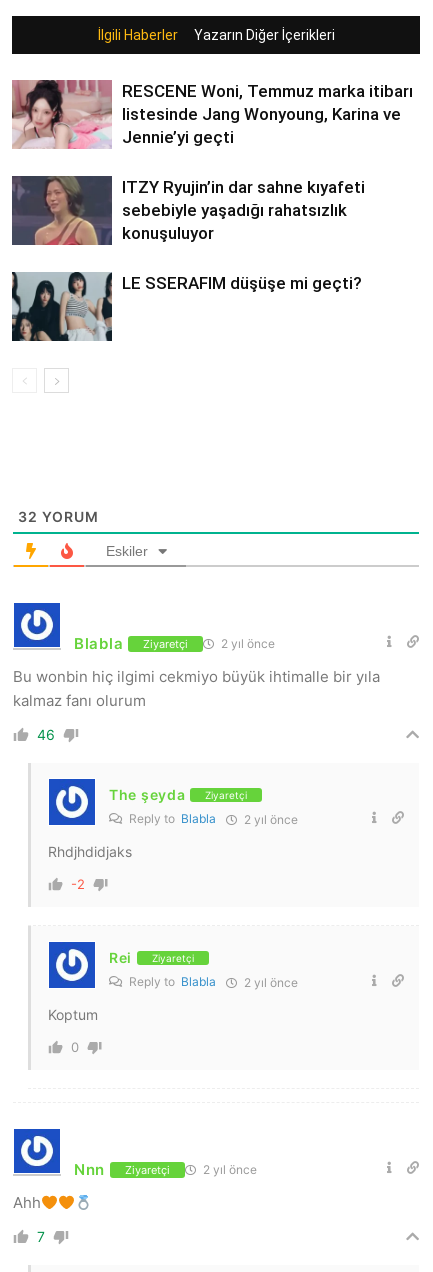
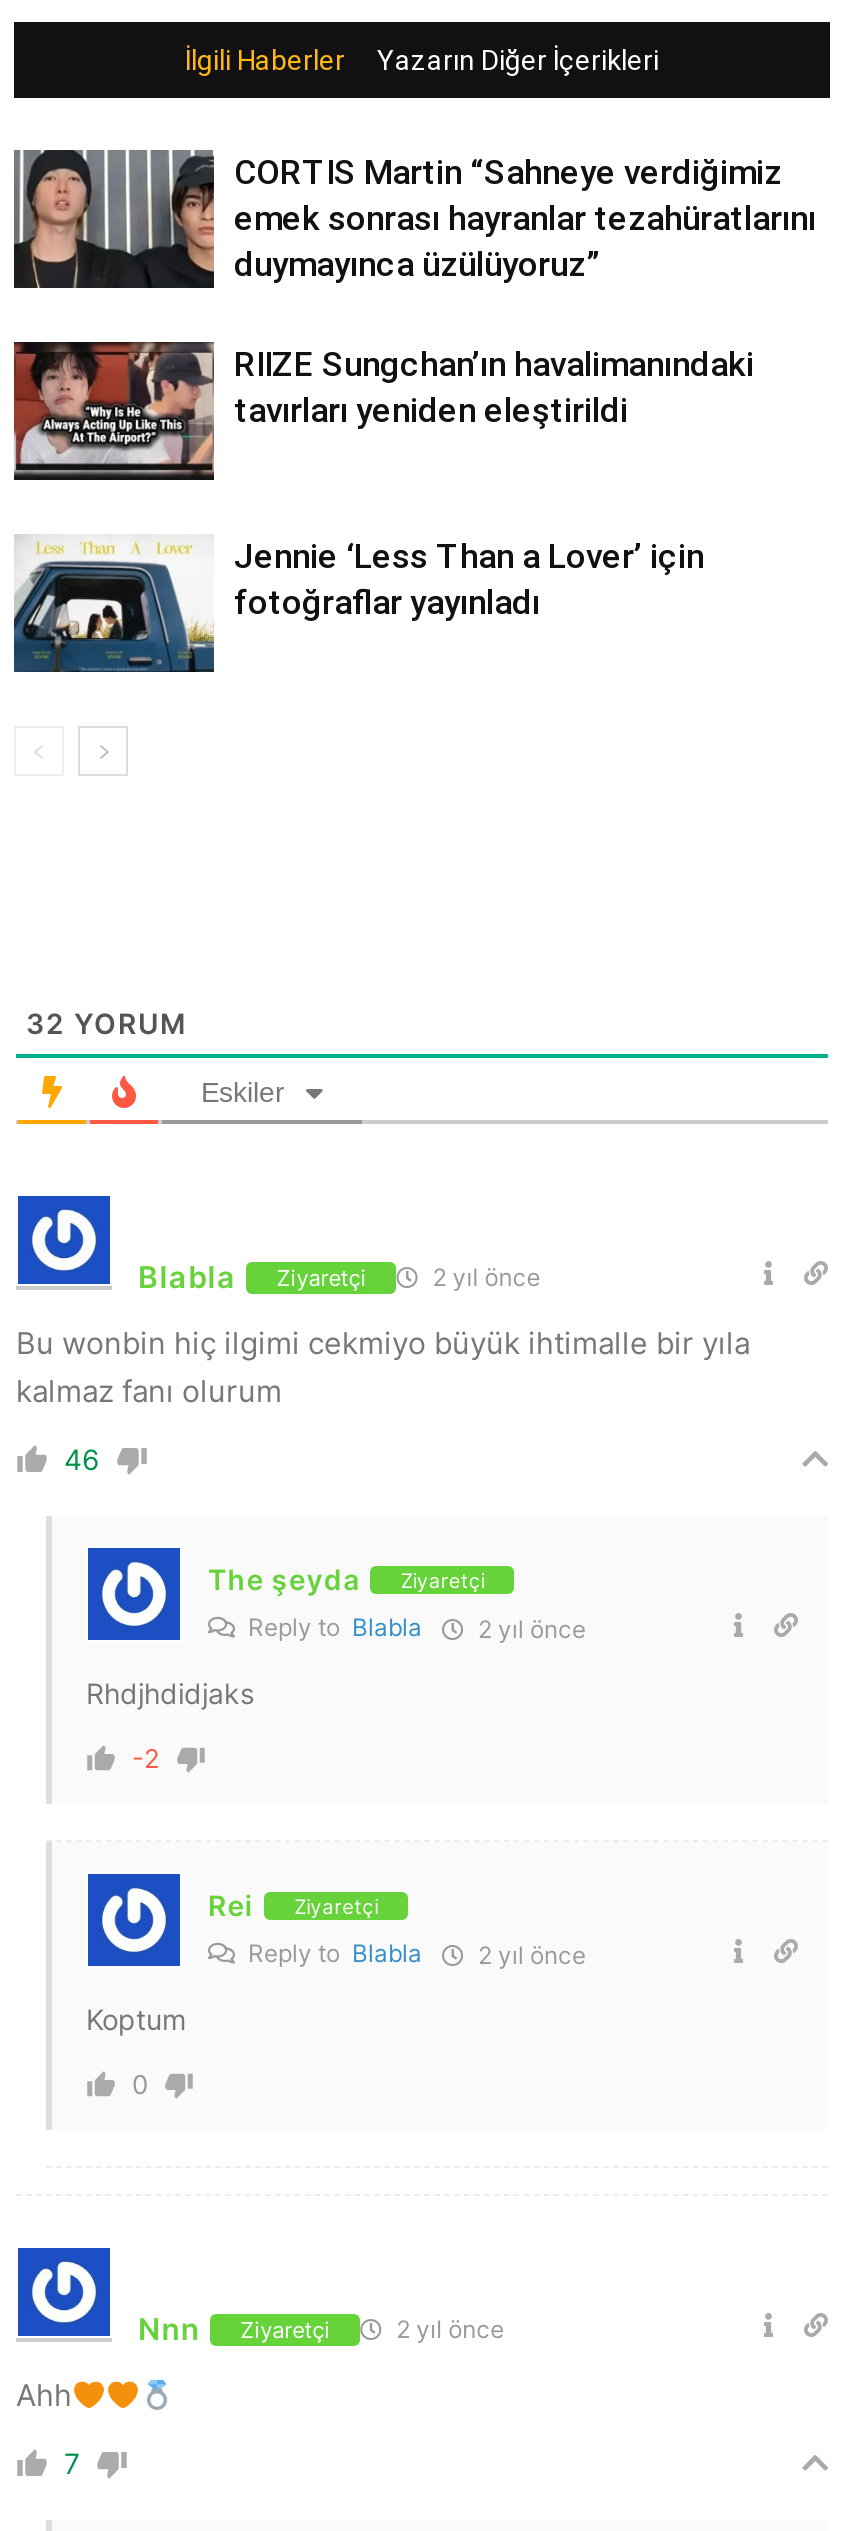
[12,79,413,149] [image] | RESCENE Woni, Temmuz marka itibarı | listesinde Jang Wonyoung, Karina ve | Jennie’yi geçti -> [12,150,816,290] [image] | CORTIS Martin “Sahneye verdiğimiz | emek sonrası hayranlar tezahüratlarını | duymayınca üzülüyoruz”
[11,176,365,246] [image] | ITZY Ryujin’in dar sahne kıyafeti | sebebiyle yaşadığı rahatsızlık | konuşuluyor -> [14,342,754,482] [image] | RIIZE Sungchan’ın havalimanındaki | tavırları yeniden eleştirildi
[11,271,362,342] [image] | LE SSERAFIM düşüşe mi geçti? -> [12,534,704,674] [image] | Jennie ‘Less Than a Lover’ için | fotoğraflar yayınladı

